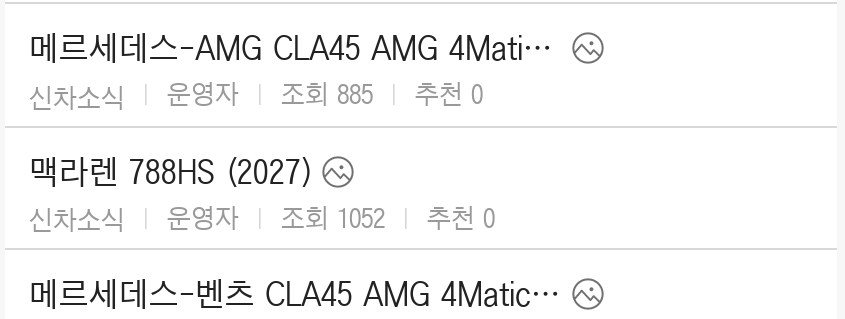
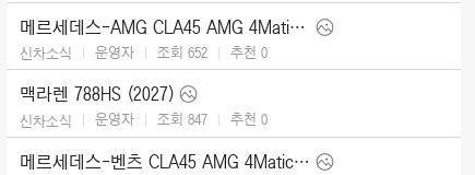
[29,77,483,114] 신차소식 운영자 조회 885 추천 0 -> [20,43,268,63] 신차소식 운영자 조회 652 추천 0
[29,200,495,237] 신차소식 운영자 조회 1052 추천 0 -> [20,110,268,130] 신차소식 운영자 조회 847 추천 0

